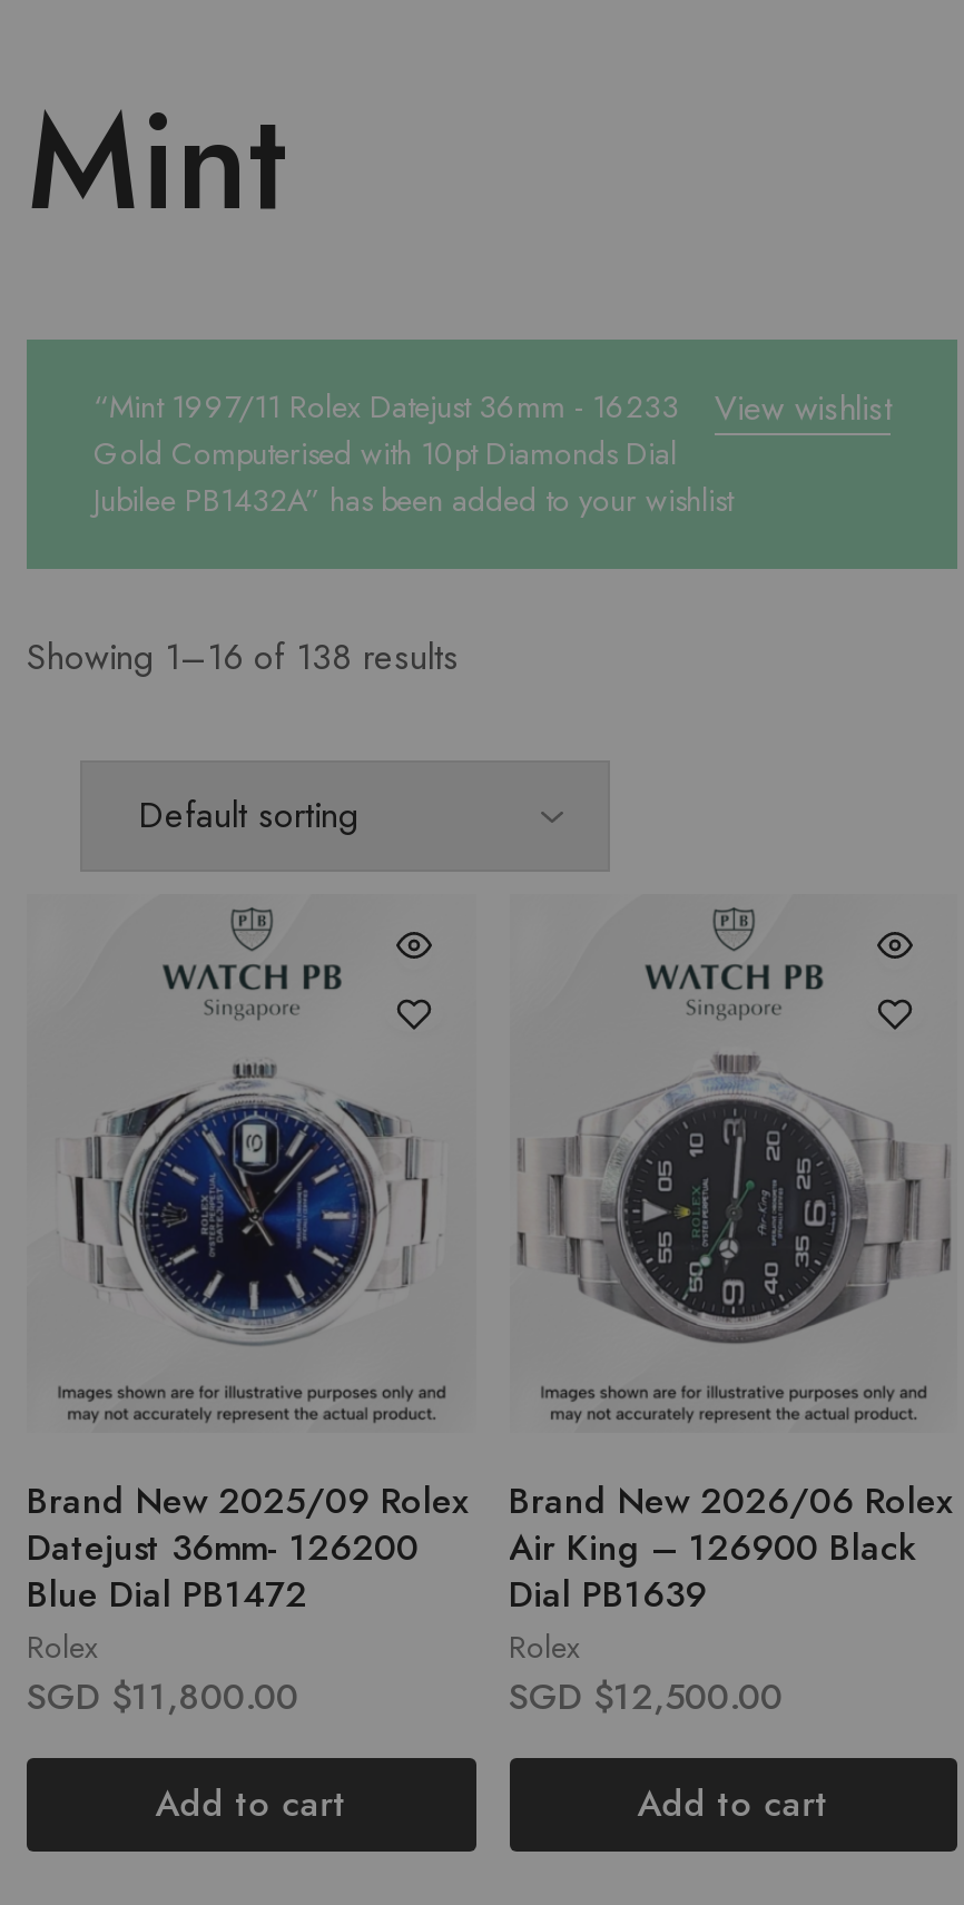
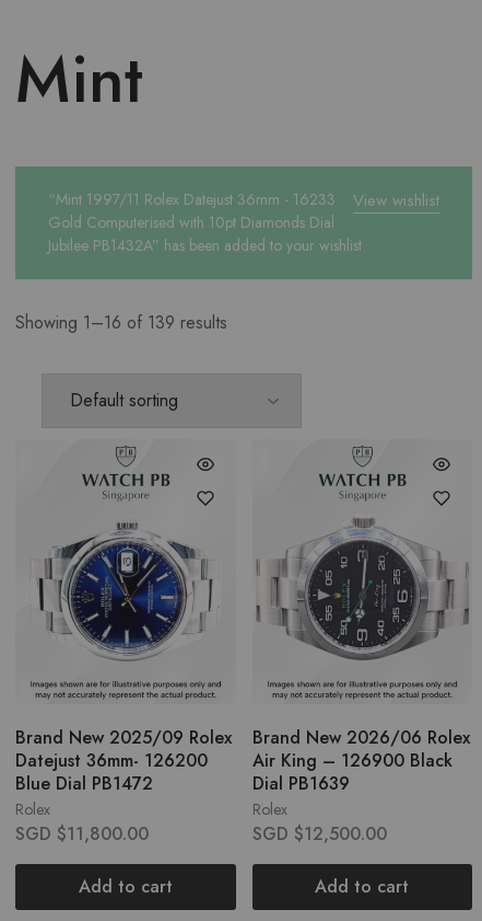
[27,632,459,683] Showing 1–16 of 138 results -> [15,310,227,336] Showing 1–16 of 139 results

